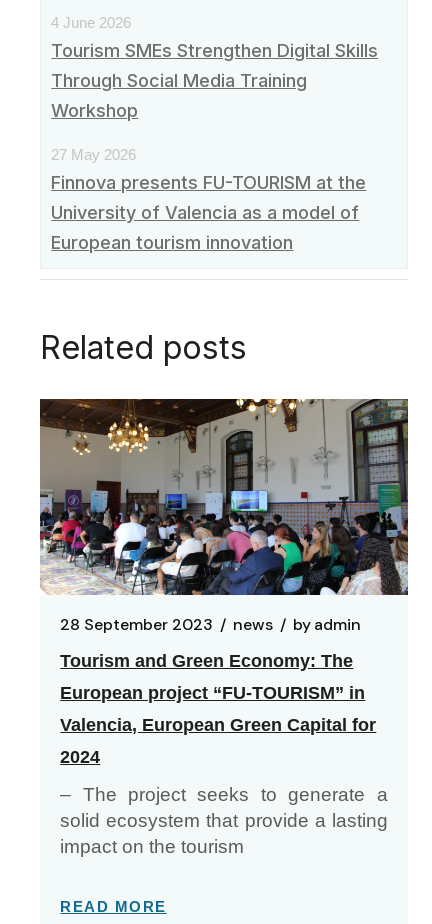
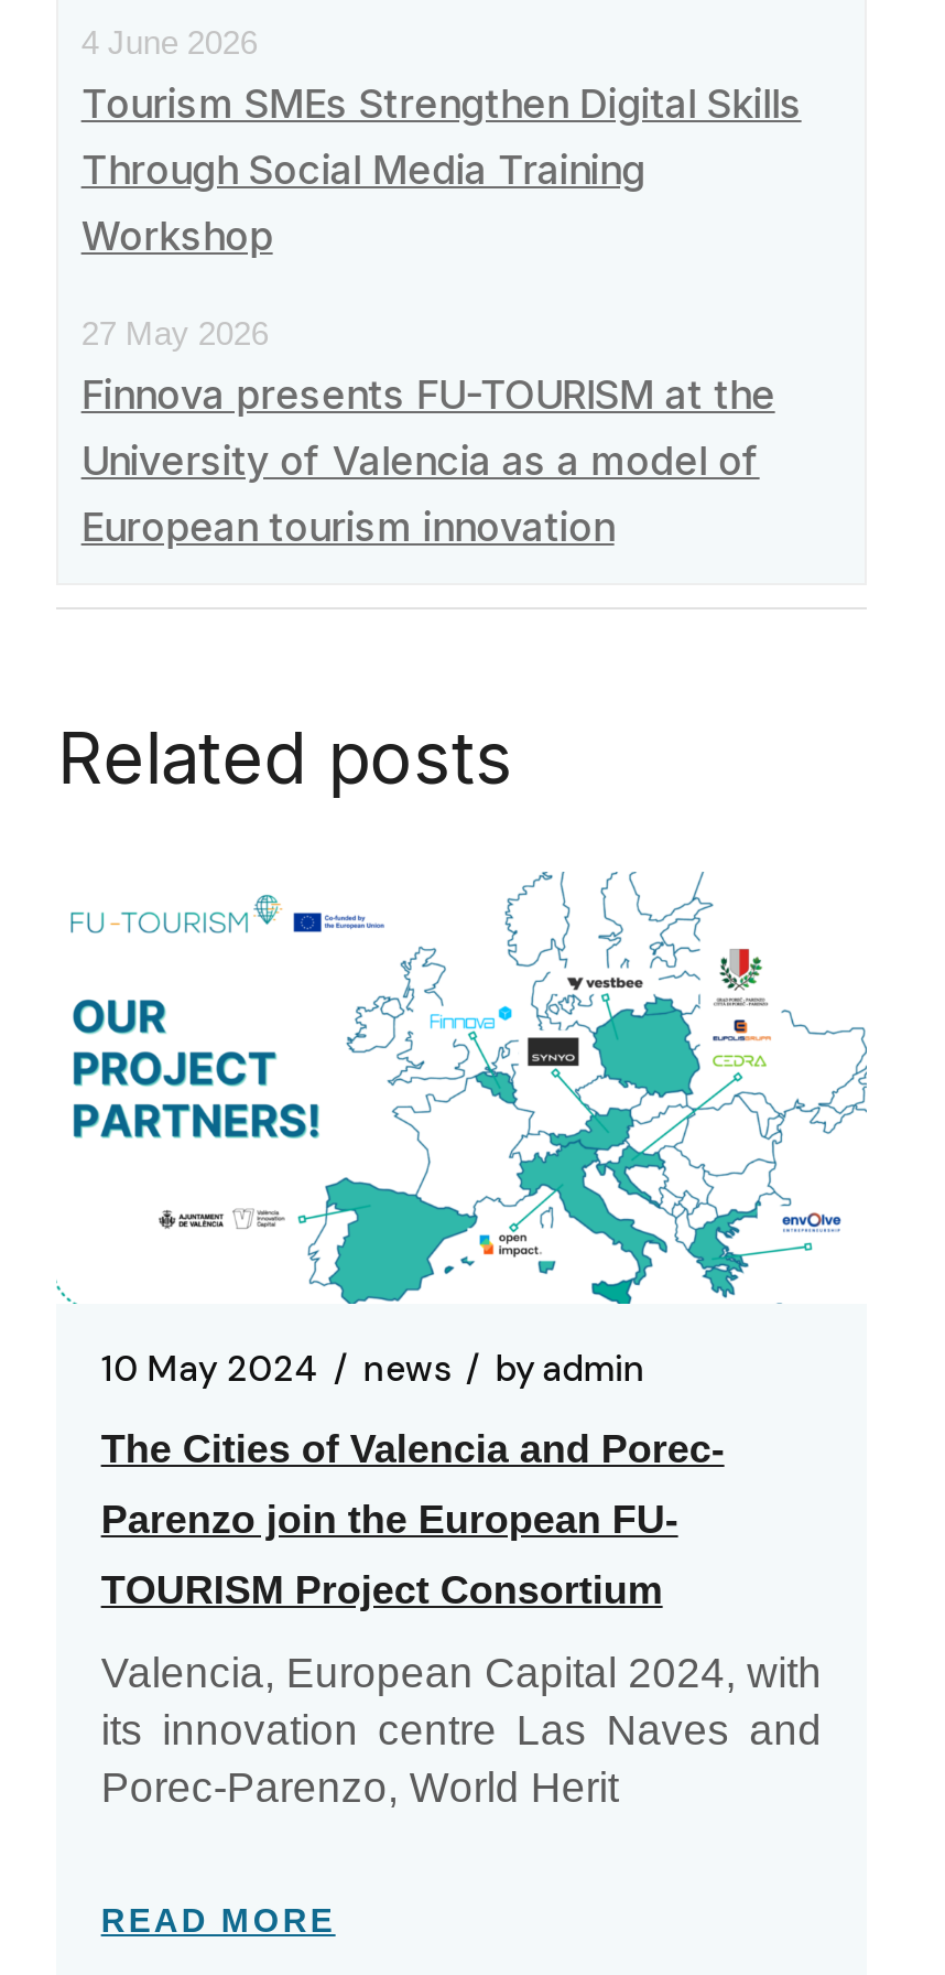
[39,398,409,635] [image] | 28 September 2023 news by admin -> [56,872,869,1392] [image] | 10 May 2024 news by admin
[60,651,388,857] Tourism and Green Economy: The | European project “FU-TOURISM” in | Valencia, European Green Capital for | 2024 | – The project seeks to generate a | solid ecosystem that provide a lasting | impact on the tourism -> [101,1427,822,1811] The Cities of Valencia and Porec- | Parenzo join the European FU- | TOURISM Project Consortium | Valencia, European Capital 2024, with | its innovation centre Las Naves and | Porec-Parenzo, World Herit

